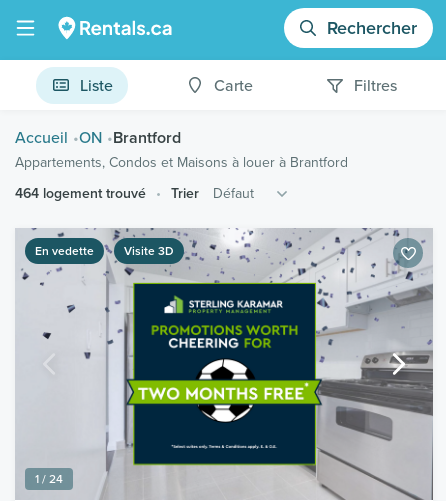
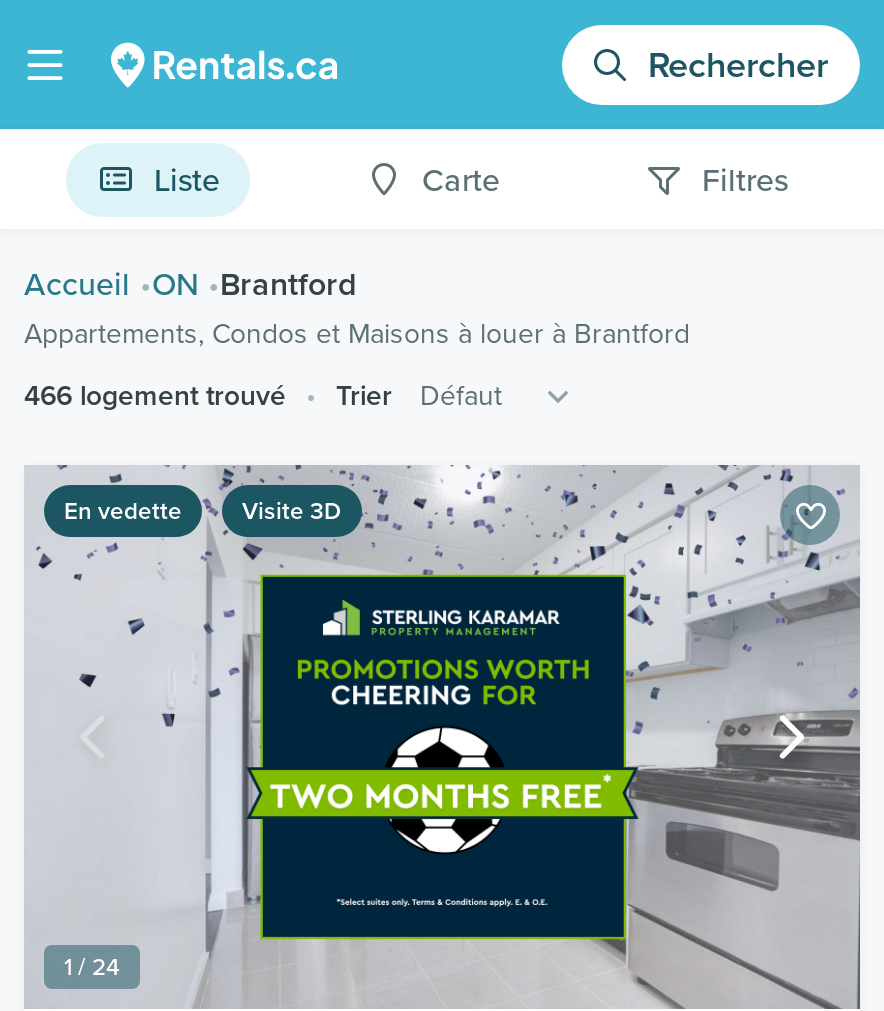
[15,185,146,202] 464 logement trouvé -> [24,379,286,413] 466 logement trouvé

